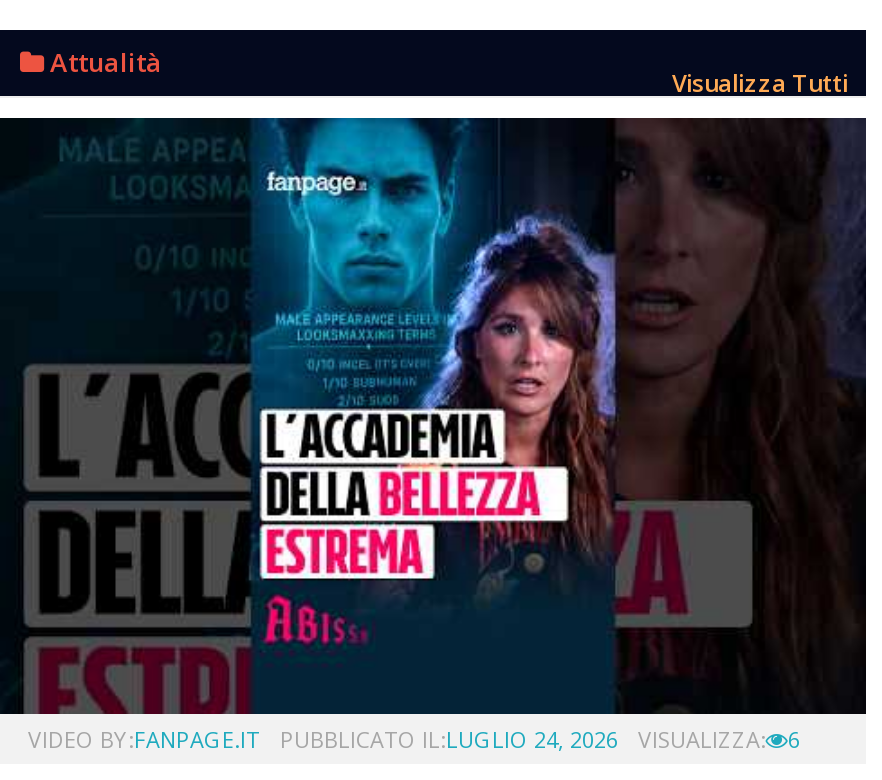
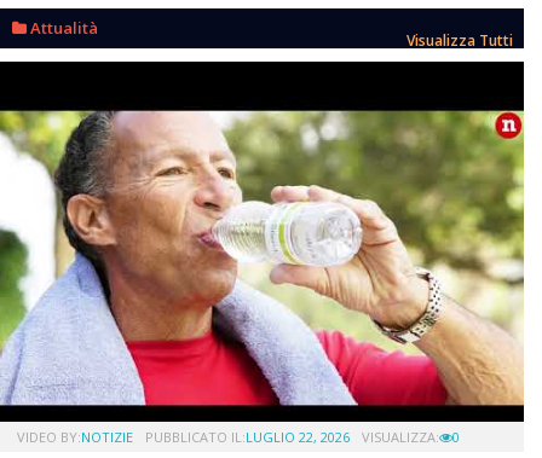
[6,116,868,754] [image] | VIDEO BY:FANPAGE.IT -> [4,60,525,446] [image] | VIDEO BY:NOTIZIE
[280,724,618,754] PUBBLICATO IL:LUGLIO 24, 2026 -> [145,428,350,446] PUBBLICATO IL:LUGLIO 22, 2026
[788,724,800,754] 6 -> [452,428,460,446] 0

